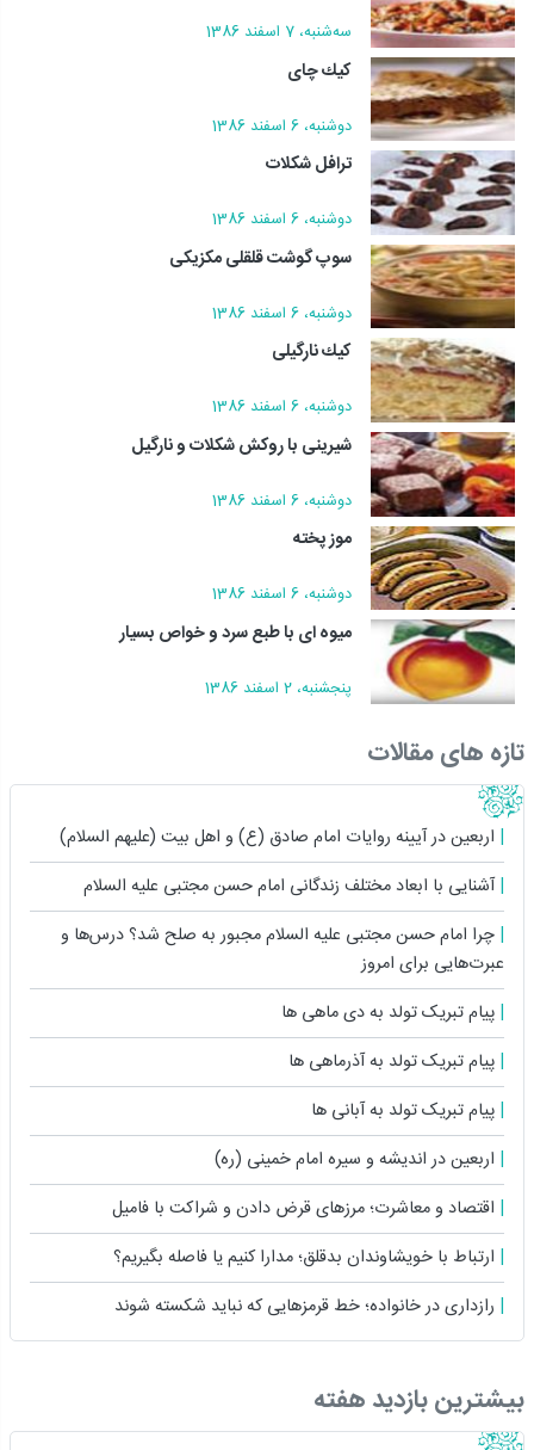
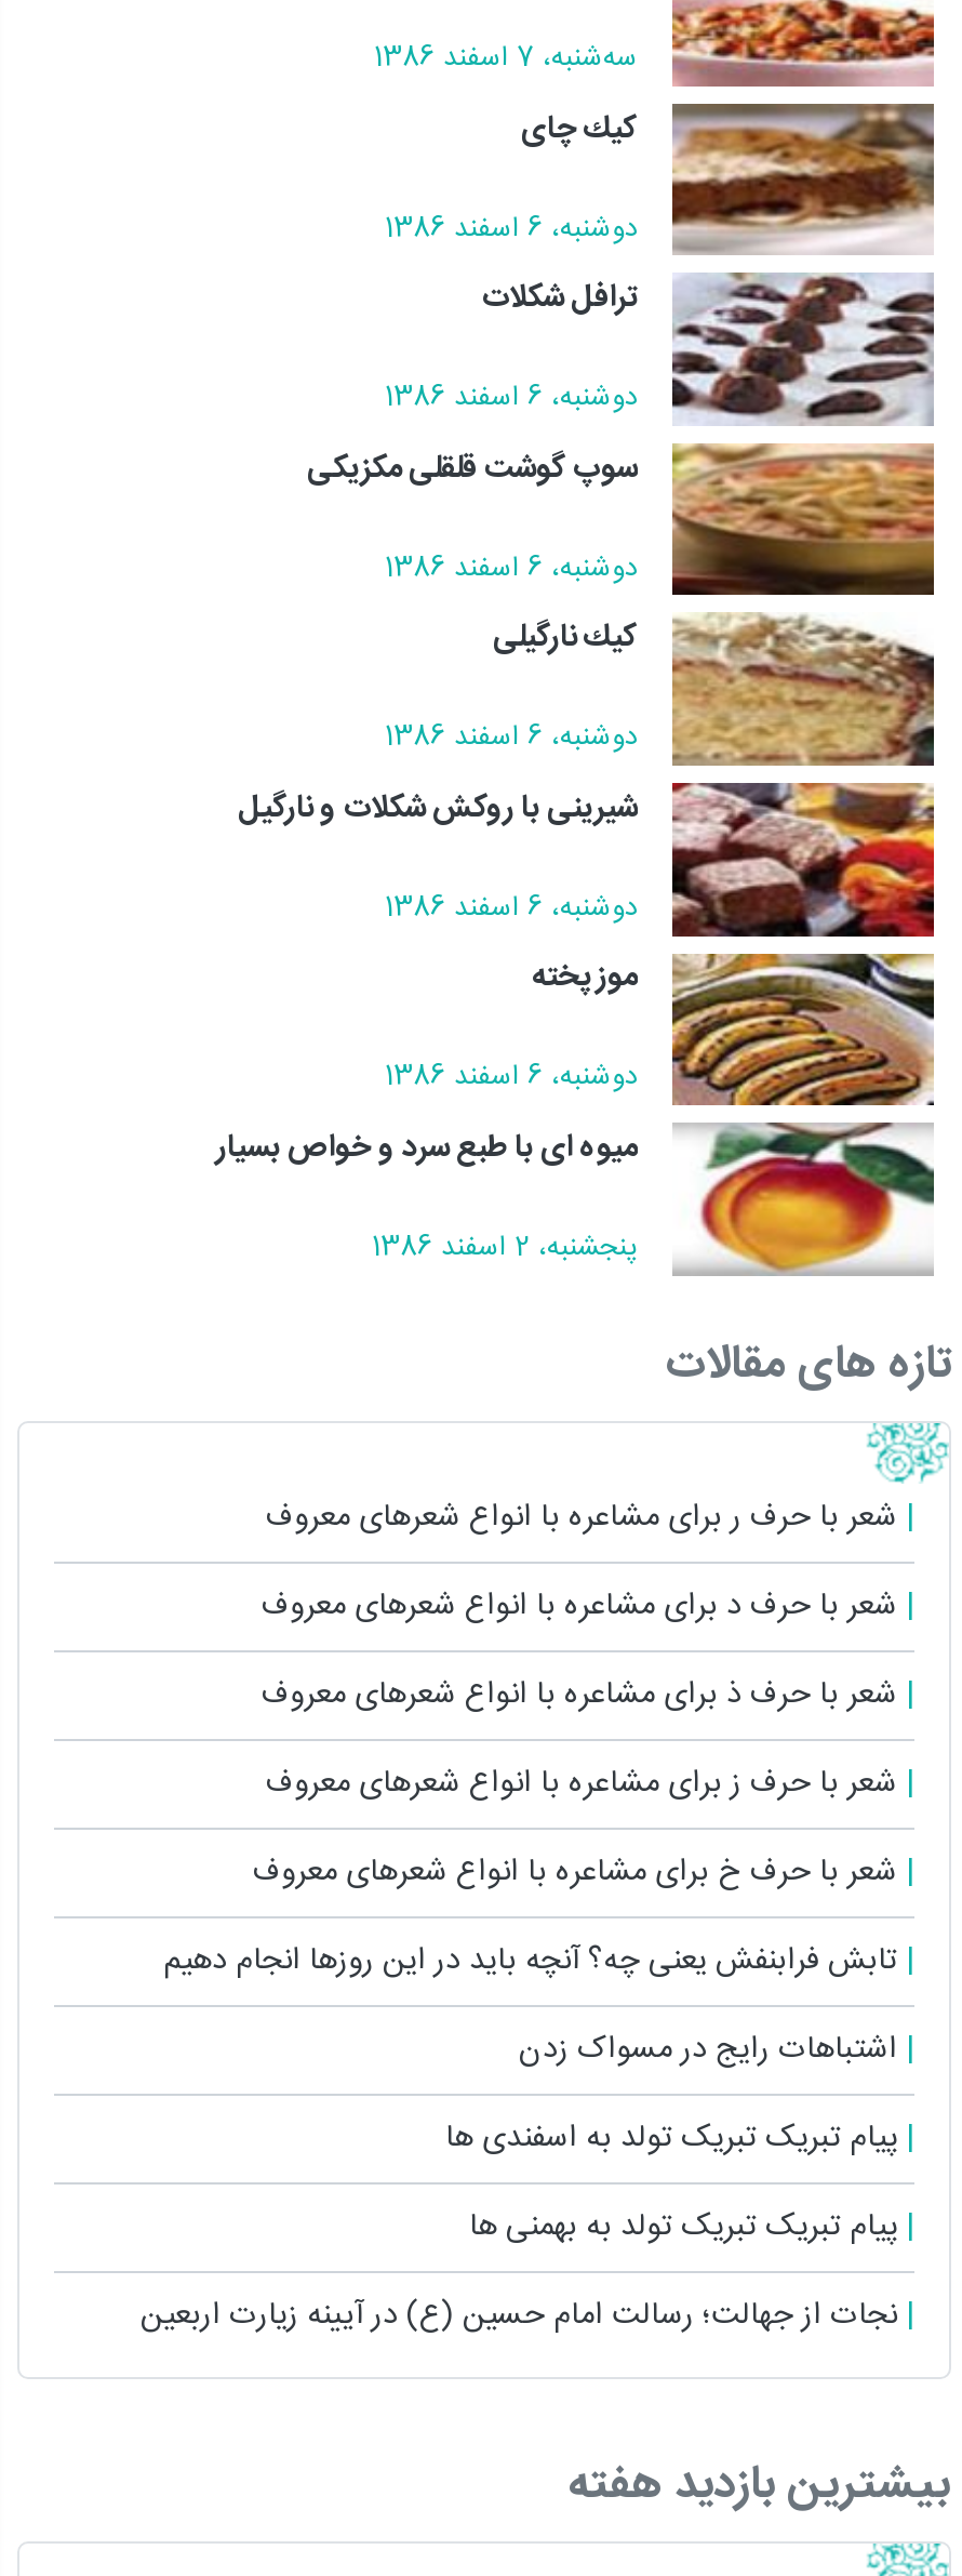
[60,823,499,852] اربعین در آیینه روایات امام صادق (ع) و اهل بیت (علیهم السلام) -> [266,1492,906,1544] شعر با حرف ر برای مشاعره با انواع شعرهای معروف
[83,872,499,901] آشنایی با ابعاد مختلف زندگانى امام حسن مجتبی علیه السلام -> [262,1581,906,1633] شعر با حرف د برای مشاعره با انواع شعرهای معروف
[61,921,504,978] چرا امام حسن مجتبی علیه السلام مجبور به صلح شد؟ درس‌ها و | عبرت‌هایی برای امروز -> [262,1669,906,1721] شعر با حرف ذ برای مشاعره با انواع شعرهای معروف
[281,999,499,1027] پیام تبریک تولد به دی ماهی ها -> [266,1758,906,1810] شعر با حرف ز برای مشاعره با انواع شعرهای معروف
[288,1048,499,1076] پیام تبریک تولد به آذرماهی ها -> [253,1847,906,1899] شعر با حرف خ برای مشاعره با انواع شعرهای معروف
[311,1097,499,1125] پیام تبریک تولد به آبانی ها -> [164,1935,906,1987] تابش فرابنفش یعنی چه؟ آنچه باید در این روزها انجام دهیم
[215,1145,499,1174] اربعین در اندیشه و سیره امام خمینی (ره) -> [519,2024,906,2076] اشتباهات رایج در مسواک زدن
[112,1194,499,1223] اقتصاد و معاشرت؛ مرزهای قرض دادن و شراکت با فامیل -> [445,2113,906,2165] پیام تبریک تبریک تولد به اسفندی ها
[113,1243,499,1272] ارتباط با خویشاوندان بدقلق؛ مدارا کنیم یا فاصله بگیریم؟ -> [469,2201,906,2253] پیام تبریک تبریک تولد به بهمنی ها
[114,1292,499,1321] رازداری در خانواده؛ خط قرمزهایی که نباید شکسته شوند -> [141,2290,906,2342] نجات از جهالت؛ رسالت امام حسین (ع) در آیینه زیارت اربعین

